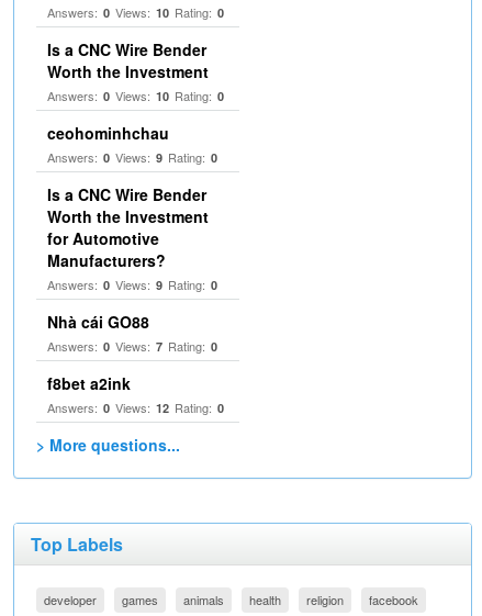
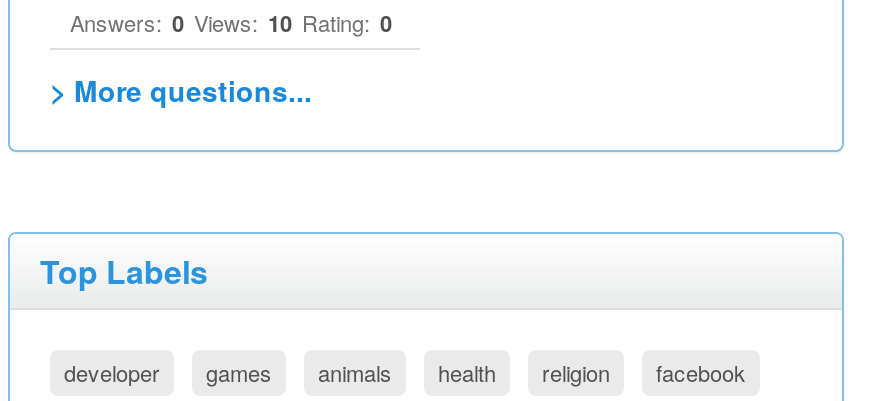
[47,38,224,416] Is a CNC Wire Bender | Worth the Investment | Answers: 0 Views: 10 Rating: 0 | ceohominhchau | Answers: 0 Views: 9 Rating: 0 | Is a CNC Wire Bender | Worth the Investment | for Automotive | Manufacturers? | Answers: 0 Views: 9 Rating: 0 | Nhà cái GO88 | Answers: 0 Views: 7 Rating: 0 | f8bet a2ink | Answers: 0 Views: 12 Rating: 0 -> none

